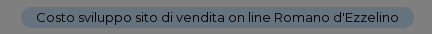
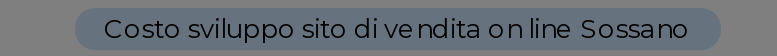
[35,9,398,25] Costo sviluppo sito di vendita on line Romano d'Ezzelino -> [104,11,690,43] Costo sviluppo sito di vendita on line Sossano

